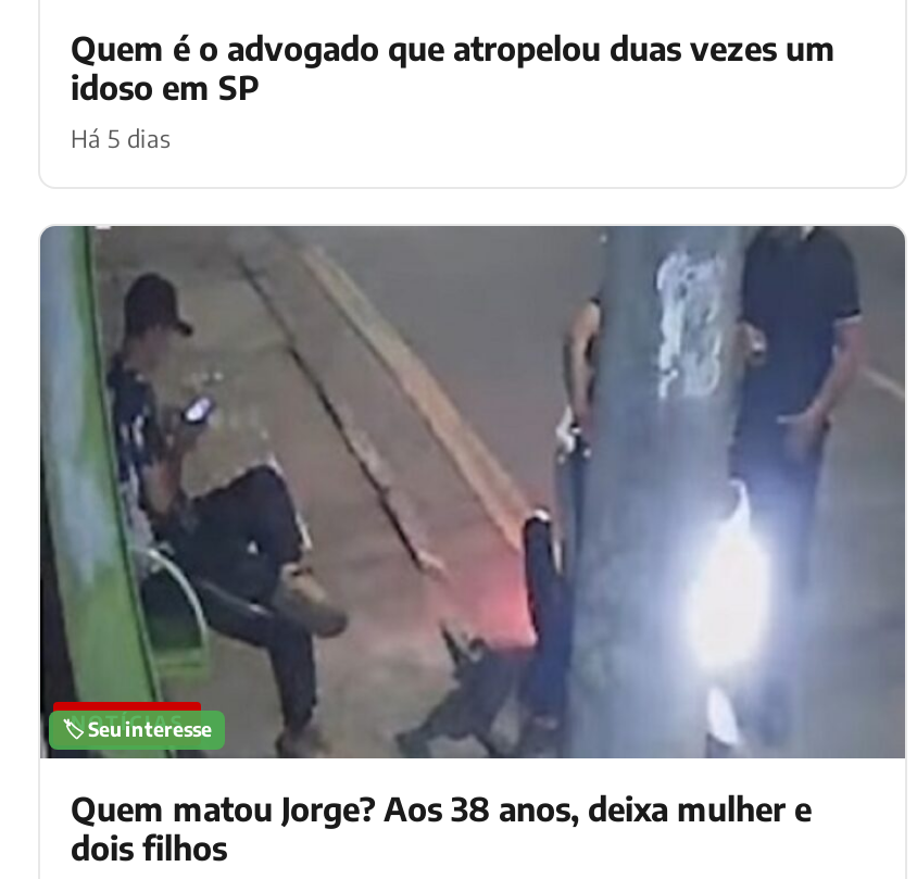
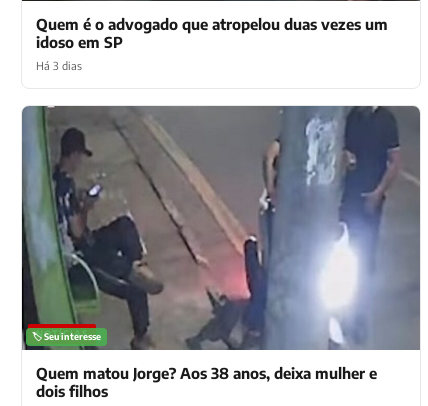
[71,125,171,153] Há 5 dias -> [36,59,82,72] Há 3 dias

